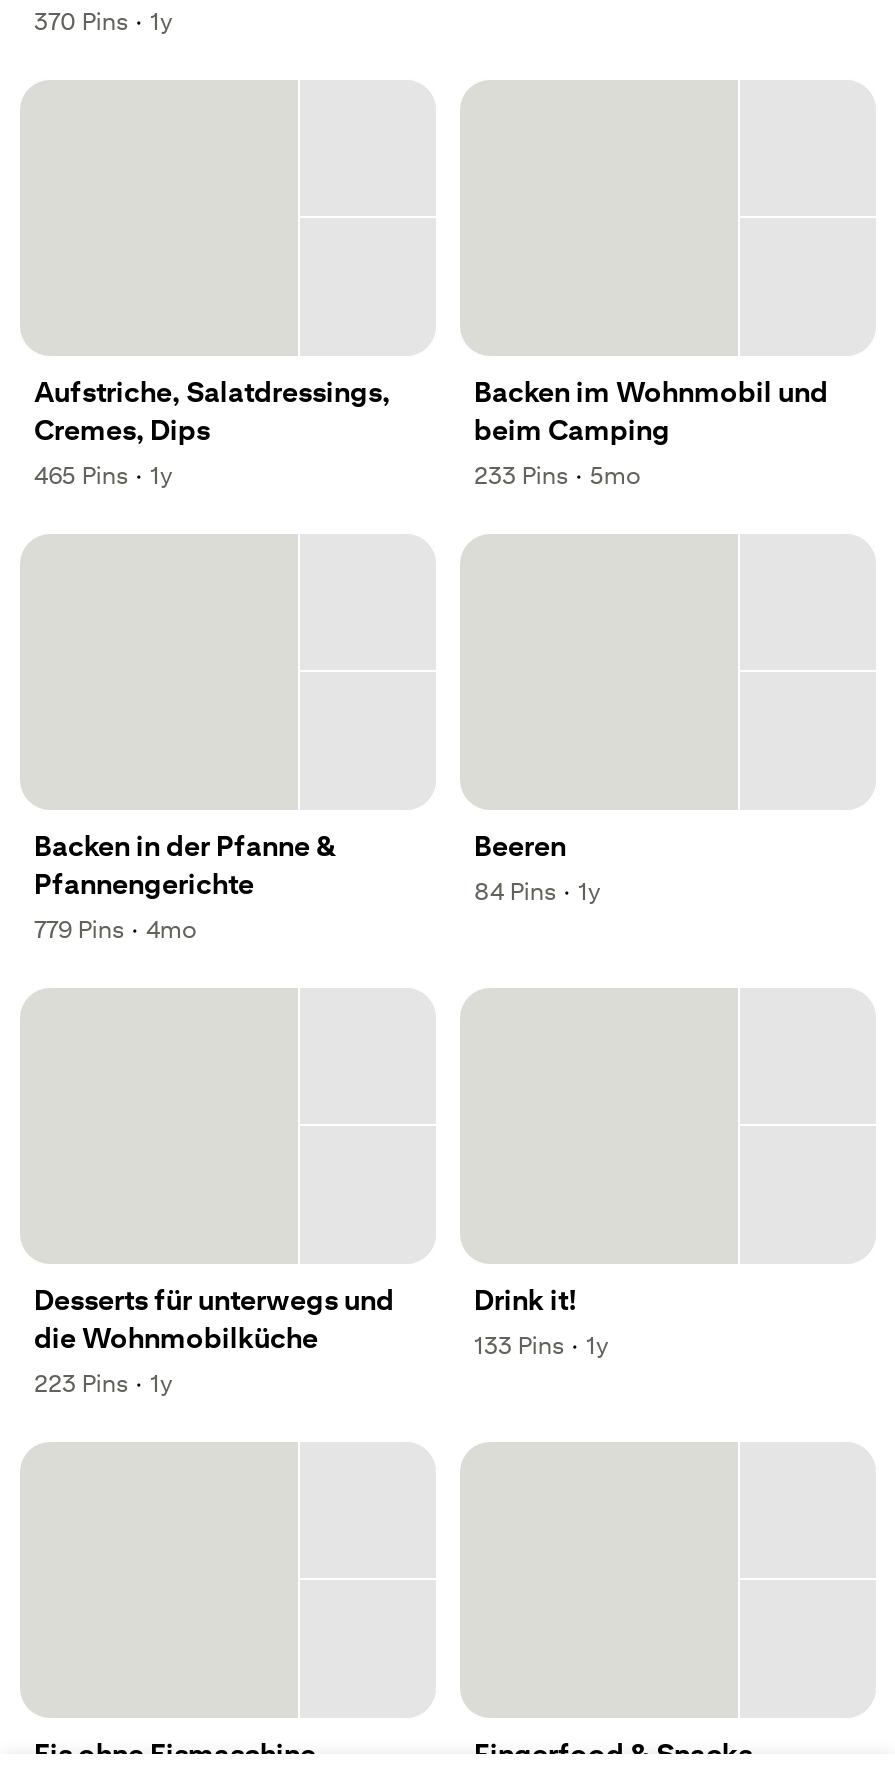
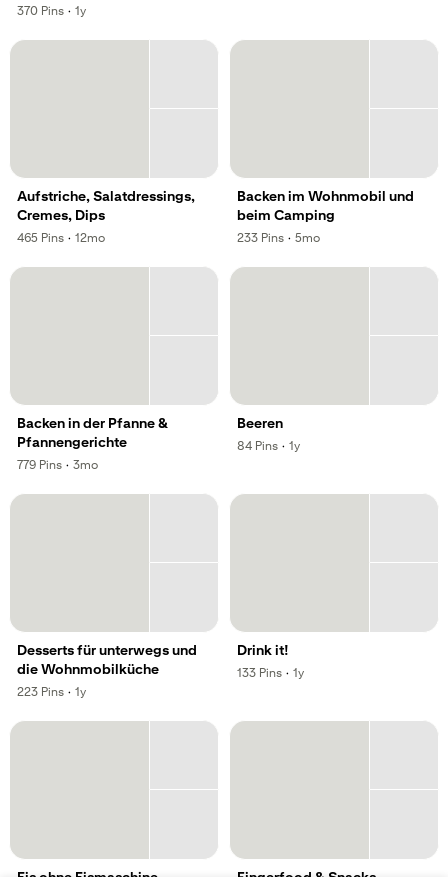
[32,460,172,490] ,465 Pins · , 1y -> [16,230,105,245] ,465 Pins · , 12mo
[32,914,196,944] ,779 Pins · , 4mo -> [16,457,98,472] ,779 Pins · , 3mo

